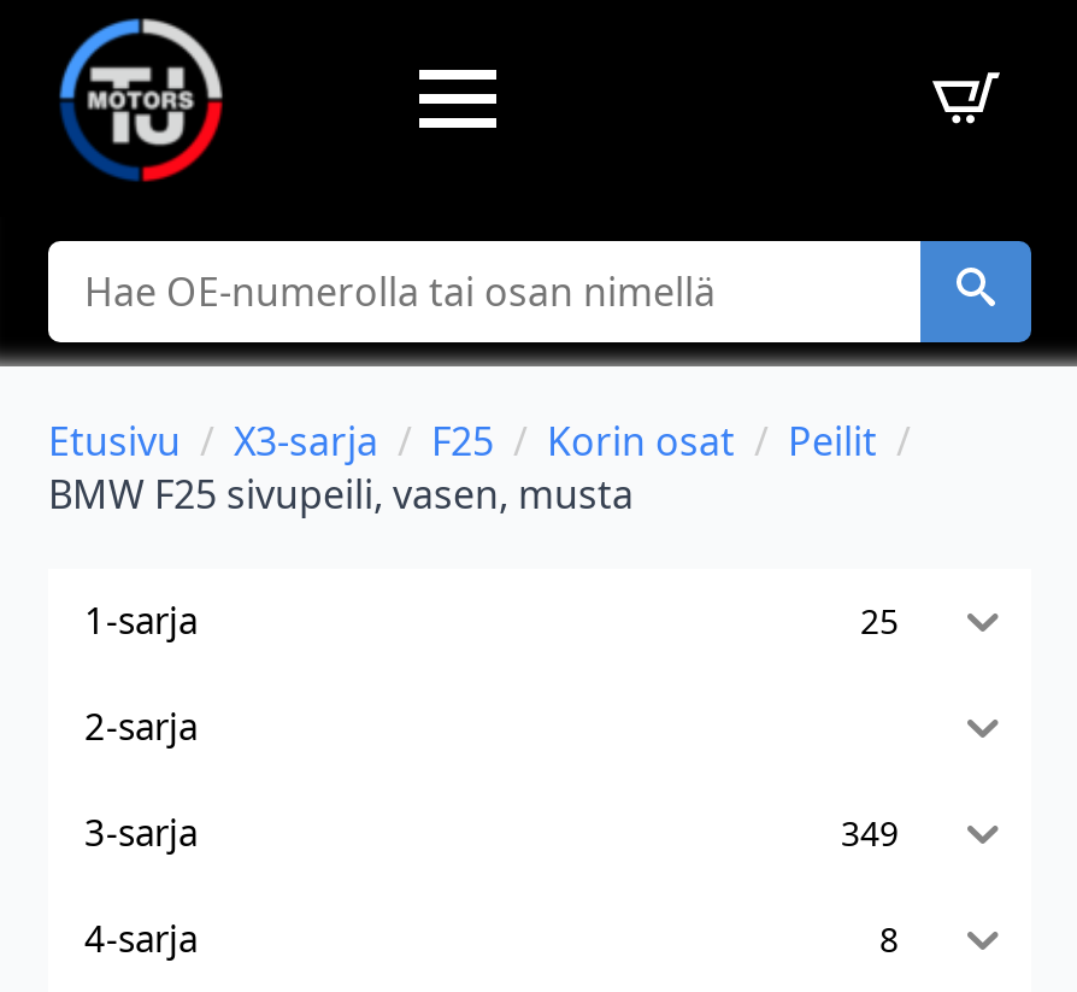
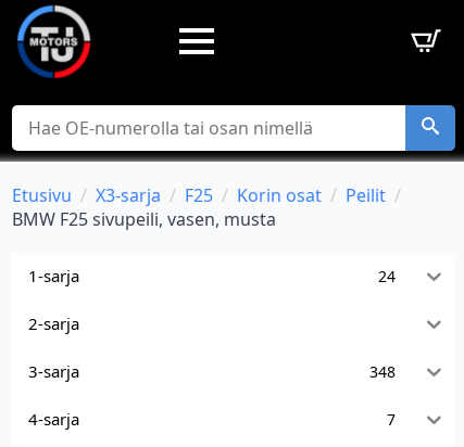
[860,598,899,644] 25 -> [378,266,396,286] 24
[841,810,899,856] 349 -> [369,361,396,382] 348
[879,916,899,962] 8 -> [387,409,396,430] 7

